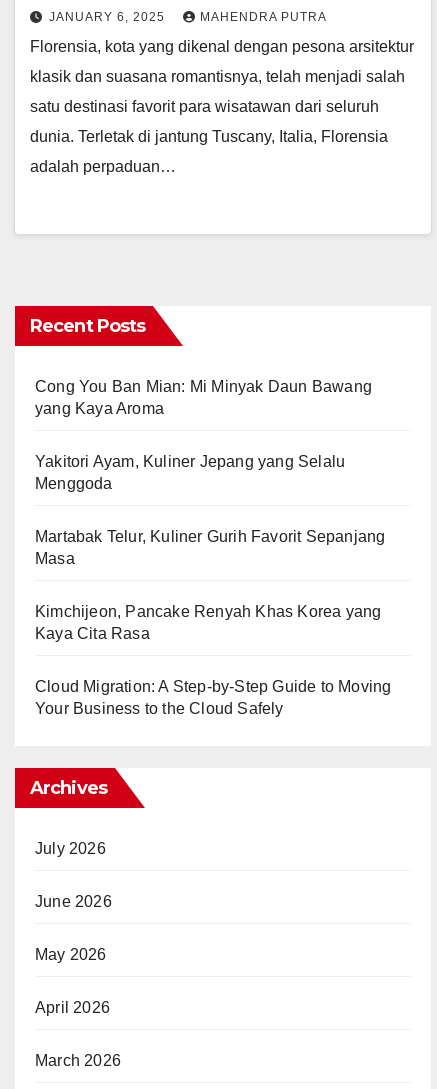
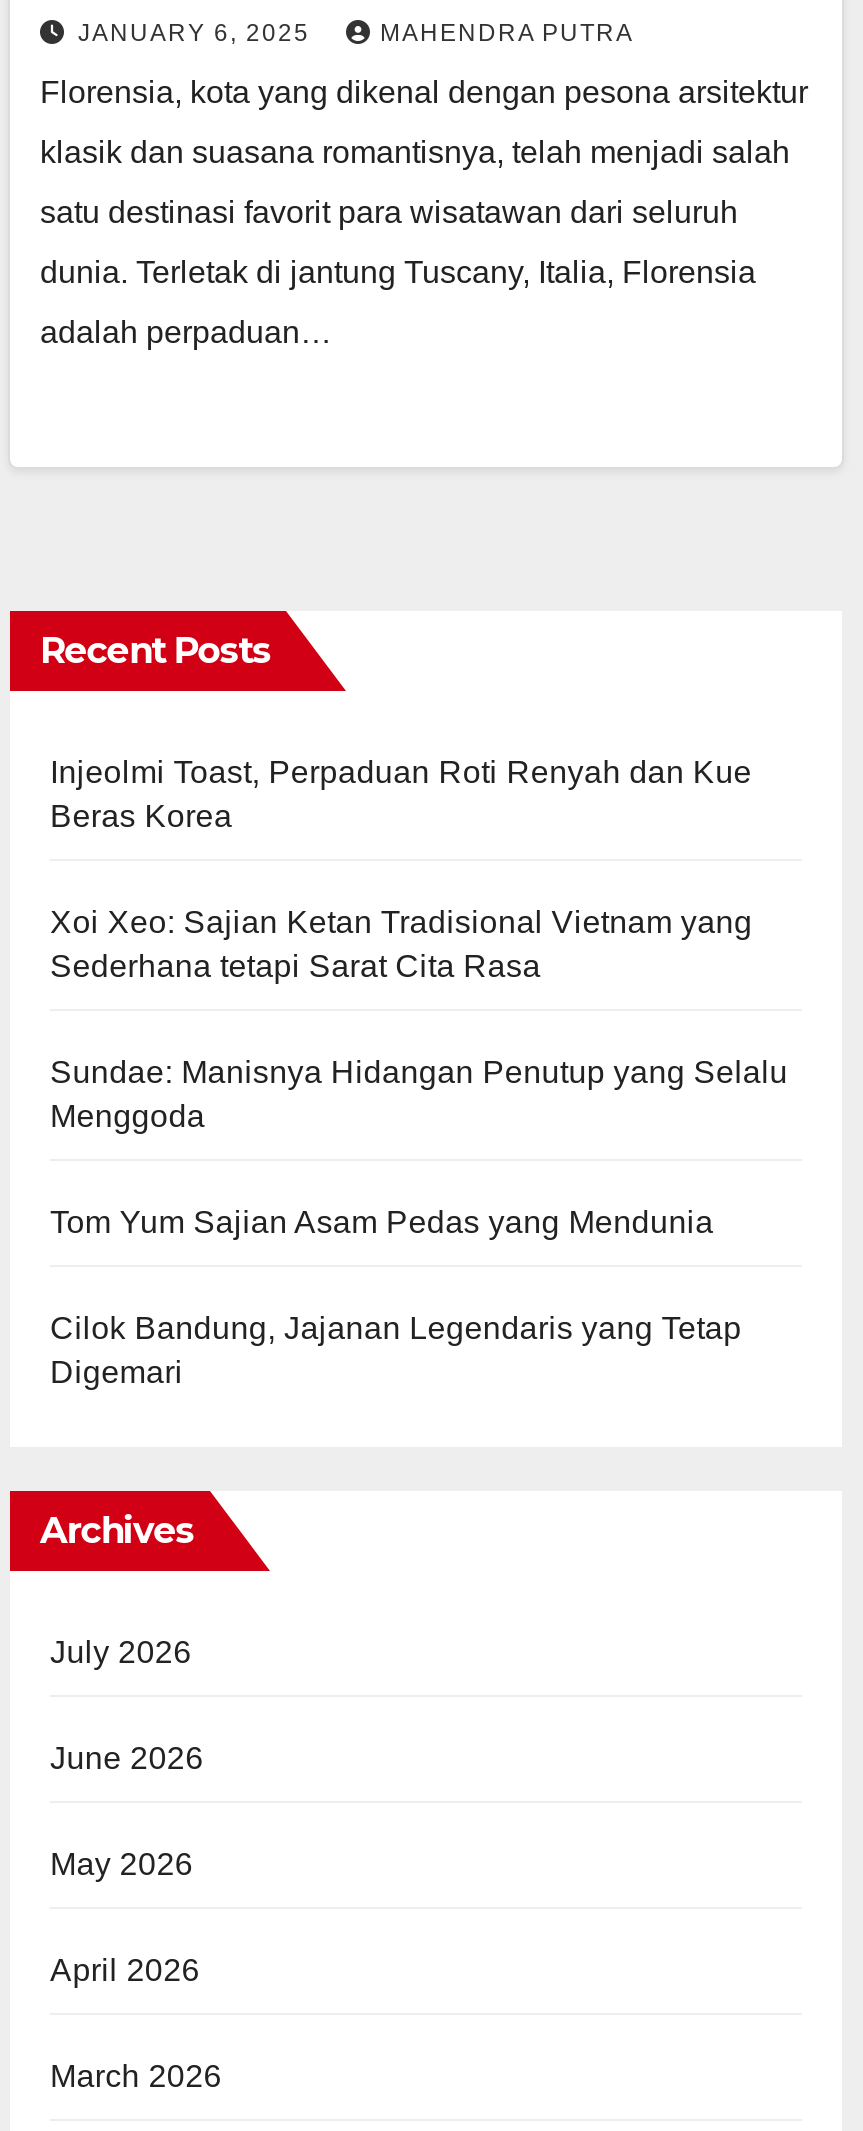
[35,378,372,470] Cong You Ban Mian: Mi Minyak Daun Bawang | yang Kaya Aroma | Yakitori Ayam, Kuliner Jepang yang Selalu -> [50,756,788,1090] Injeolmi Toast, Perpaduan Roti Renyah dan Kue | Beras Korea | Xoi Xeo: Sajian Ketan Tradisional Vietnam yang | Sederhana tetapi Sarat Cita Rasa | Sundae: Manisnya Hidangan Penutup yang Selalu
moved [35,475,113,492] -> [50,1100,205,1134]: Menggoda
[35,528,391,717] Martabak Telur, Kuliner Gurih Favorit Sepanjang | Masa | Kimchijeon, Pancake Renyah Khas Korea yang | Kaya Cita Rasa | Cloud Migration: A Step-by-Step Guide to Moving | Your Business to the Cloud Safely -> [50,1206,742,1390] Tom Yum Sajian Asam Pedas yang Mendunia | Cilok Bandung, Jajanan Legendaris yang Tetap | Digemari

